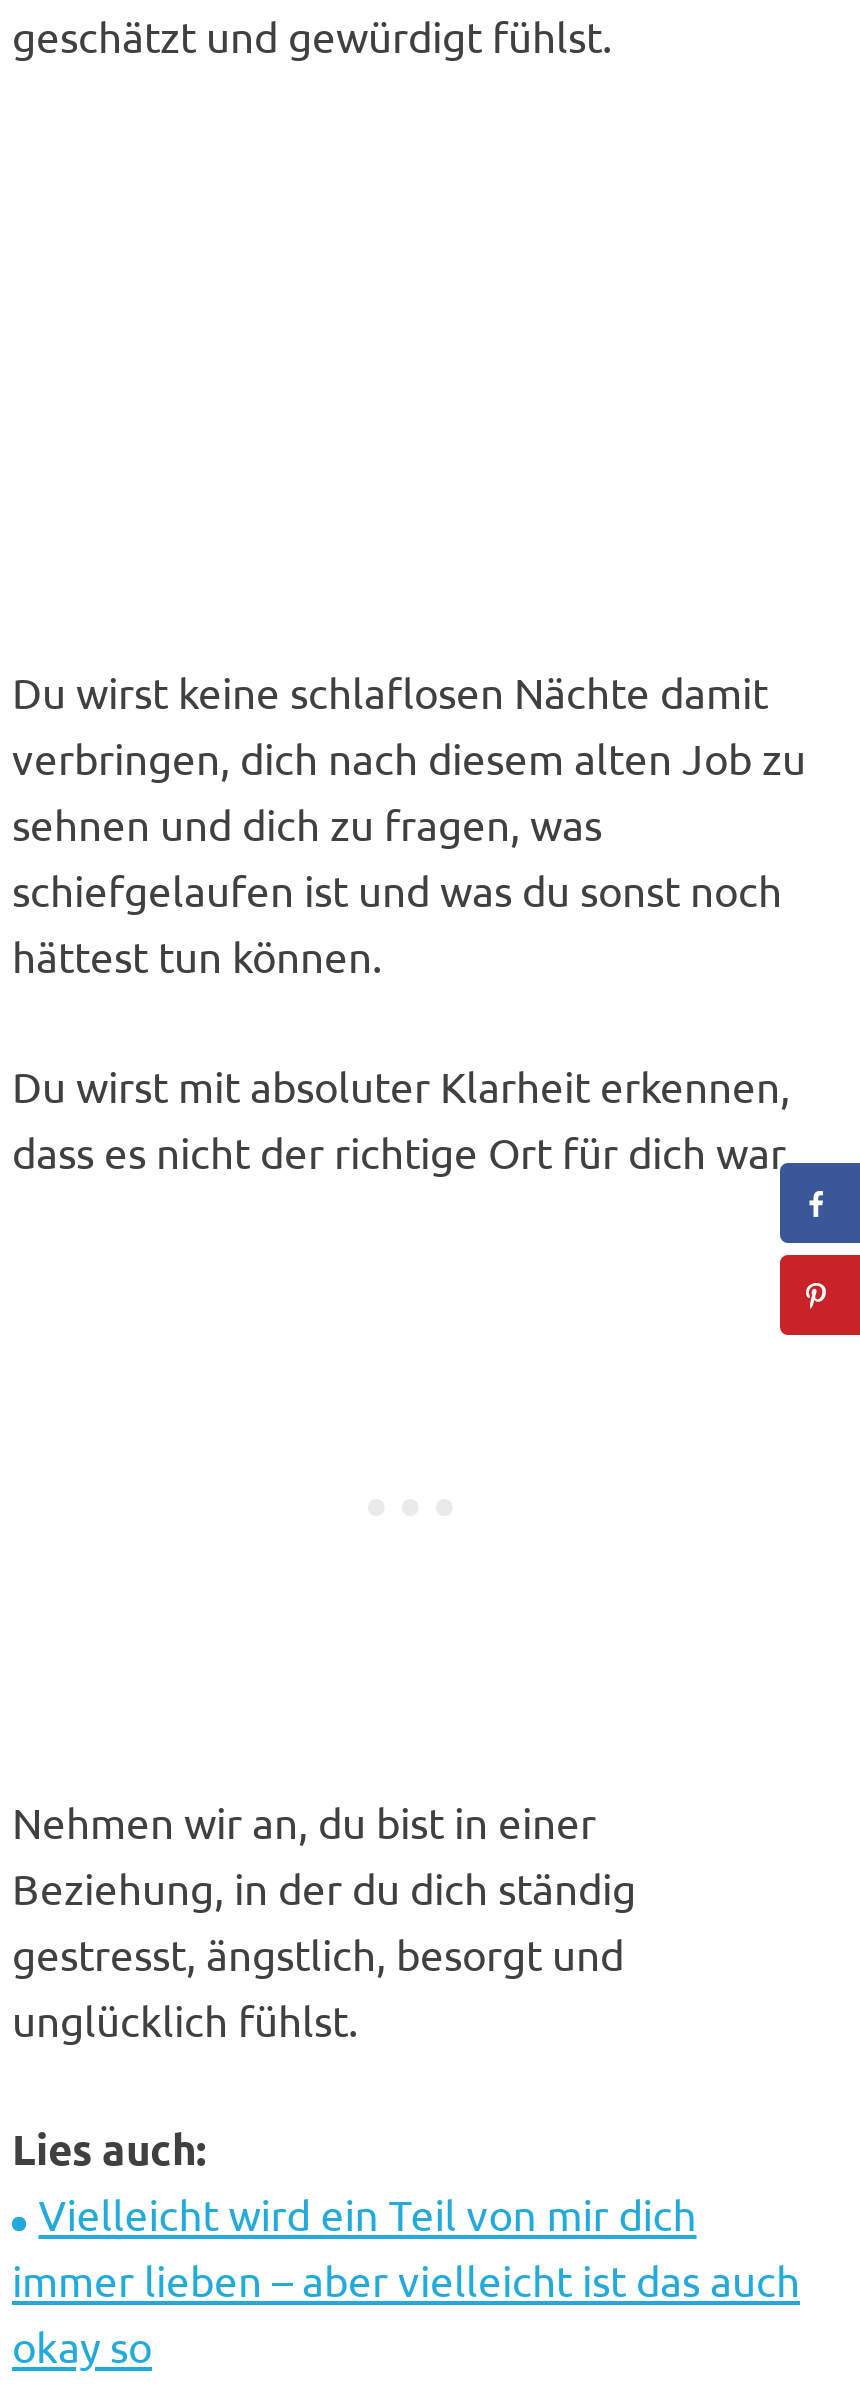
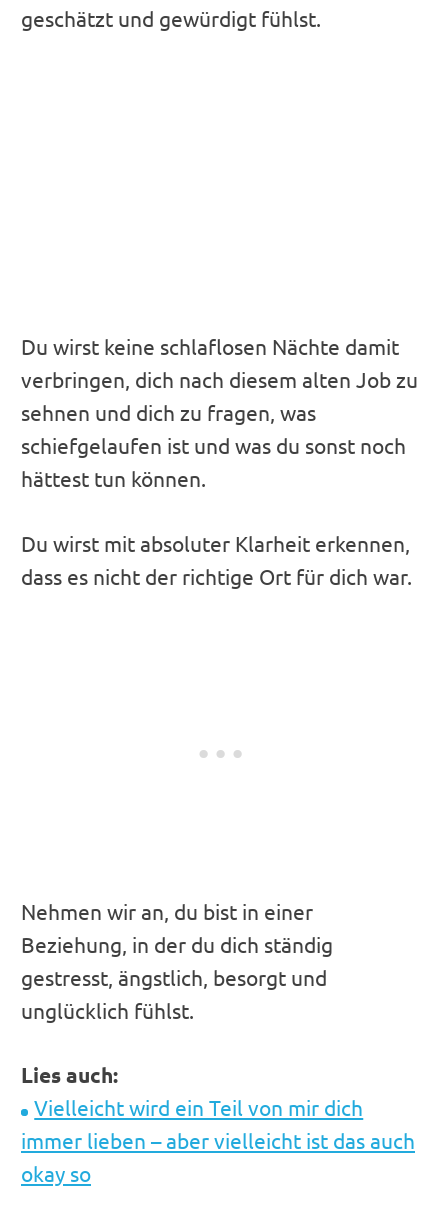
[778,1161,854,1337] [image] -> none

